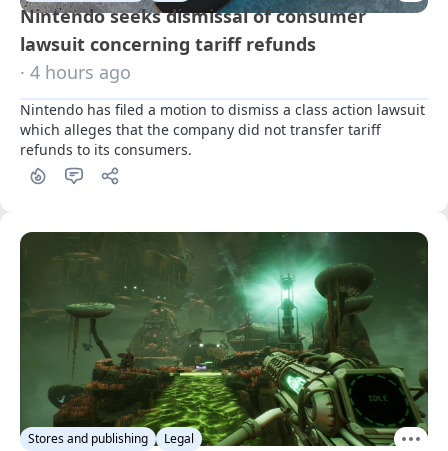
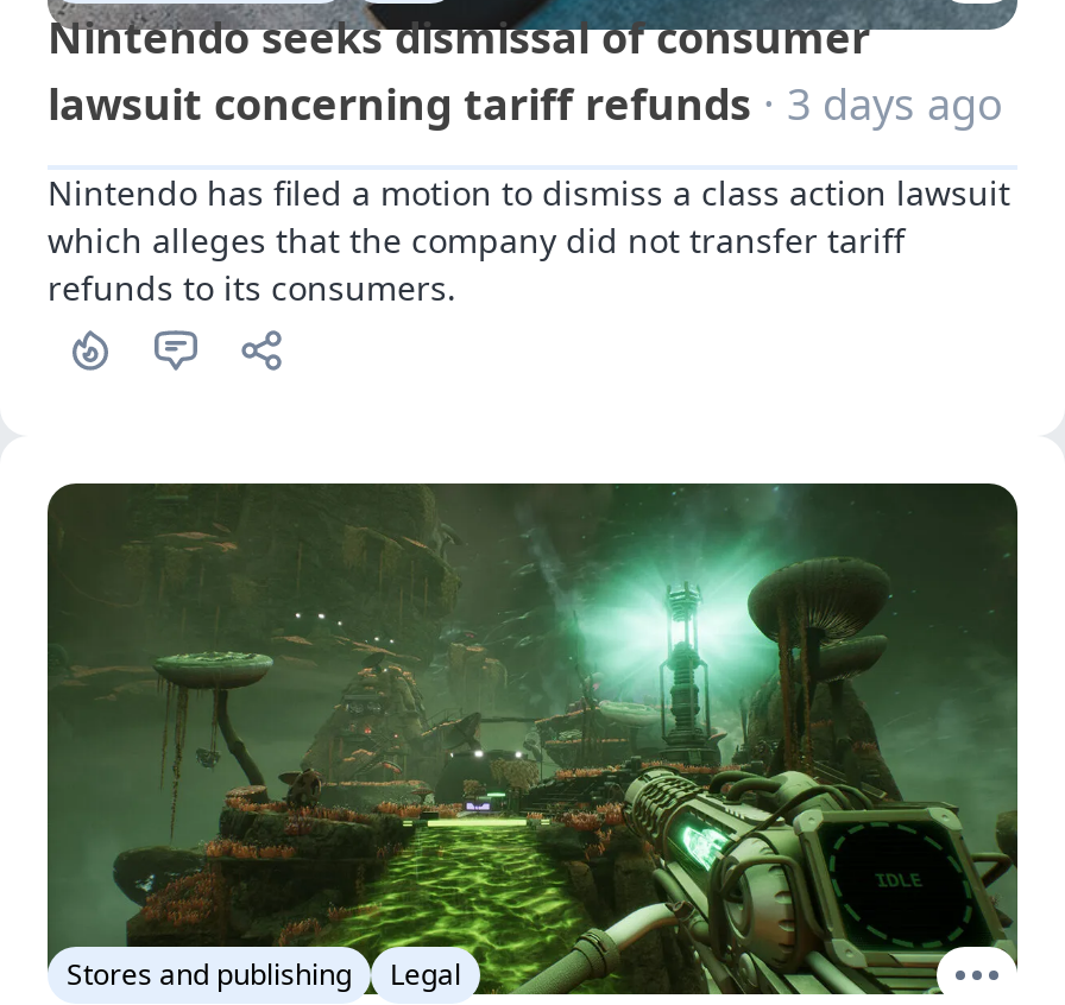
[20,32,316,84] lawsuit concerning tariff refunds | · 4 hours ago -> [48,76,1003,133] lawsuit concerning tariff refunds · 3 days ago

